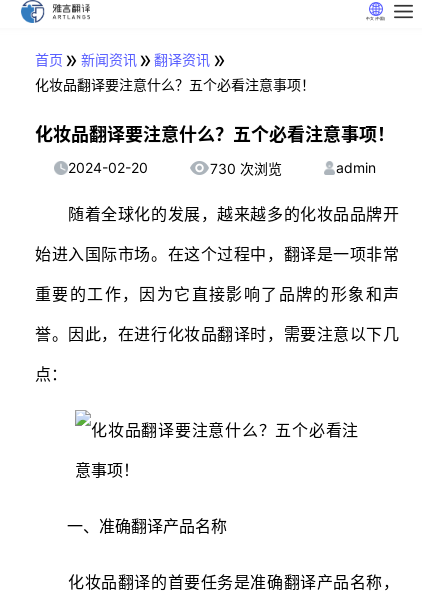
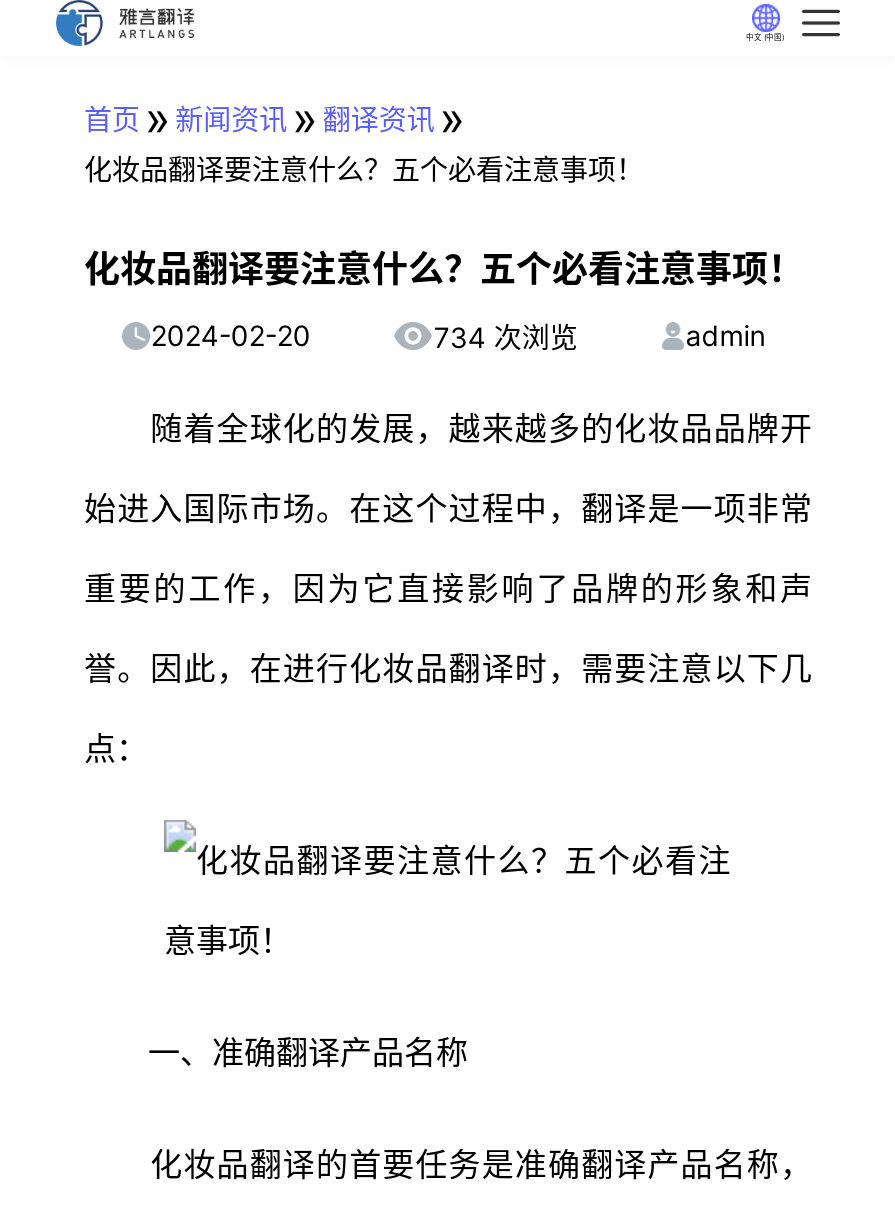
[210,160,282,177] 730 次浏览 -> [434,319,578,353] 734 次浏览

